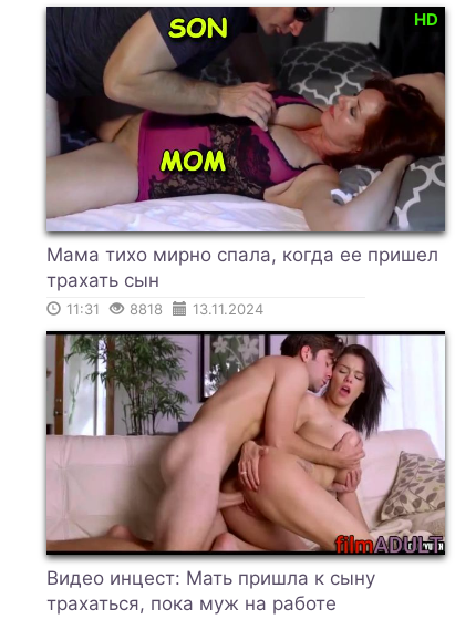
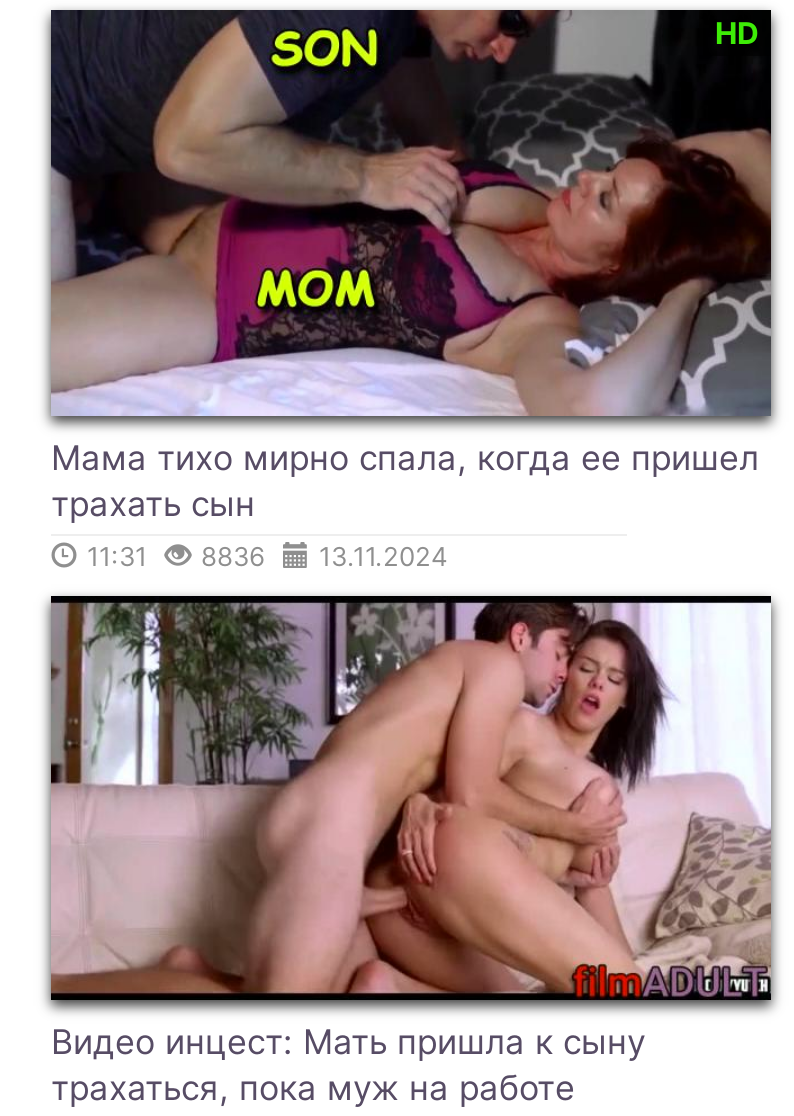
[66,300,263,317] 11:31 8818 13.11.2024 -> [87,539,447,571] 11:31 8836 13.11.2024

